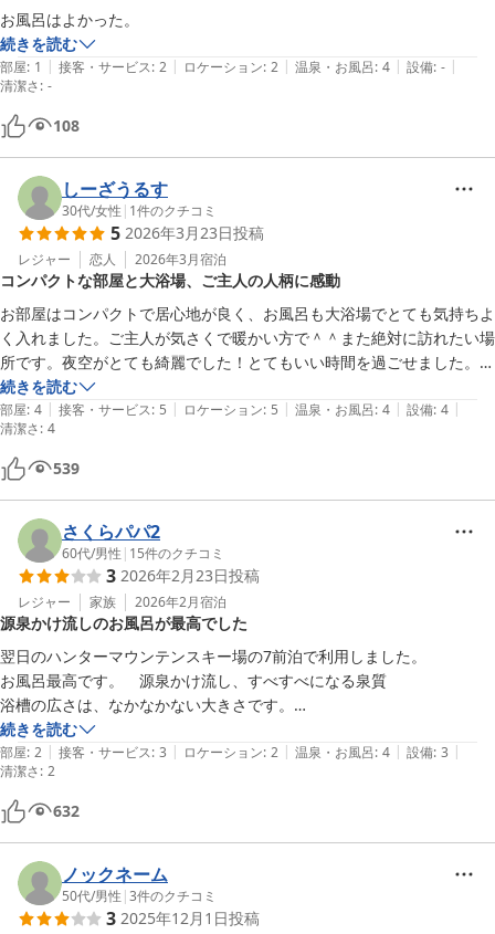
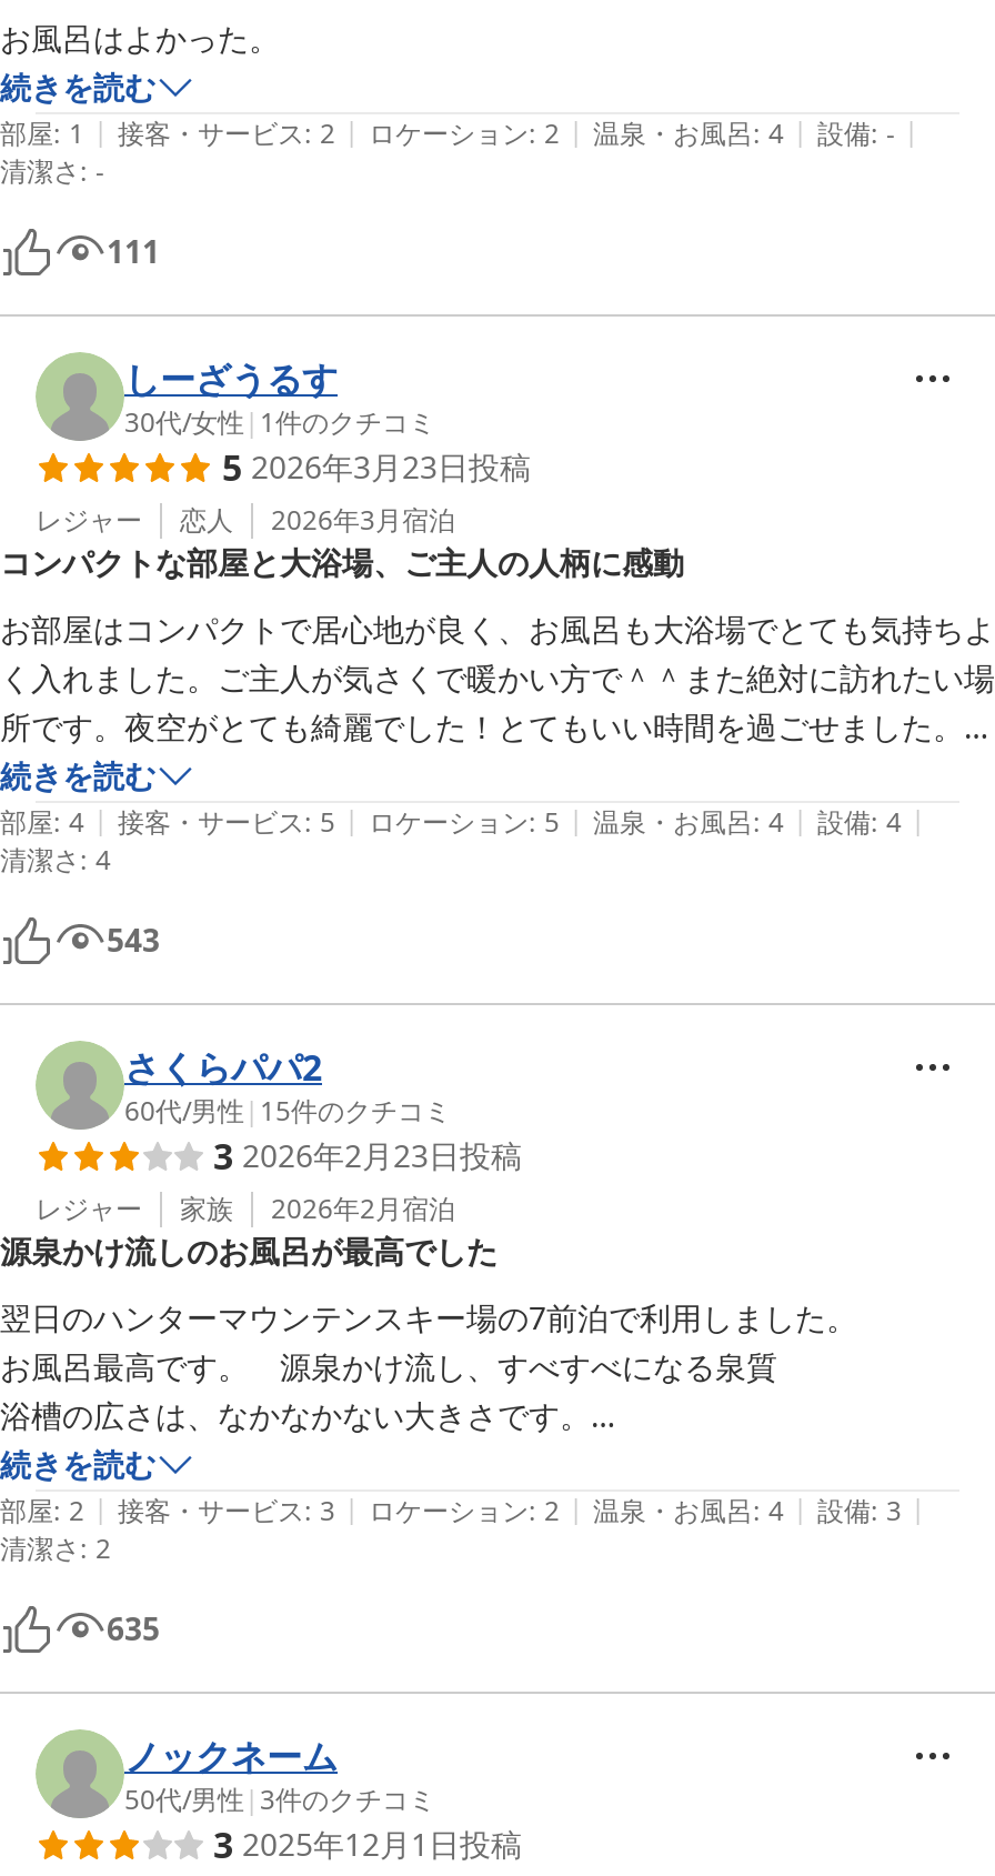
[53,115,80,136] 108 -> [107,230,160,272] 111
[53,458,80,479] 539 -> [107,919,160,961] 543
[53,800,80,821] 632 -> [107,1607,160,1649] 635

